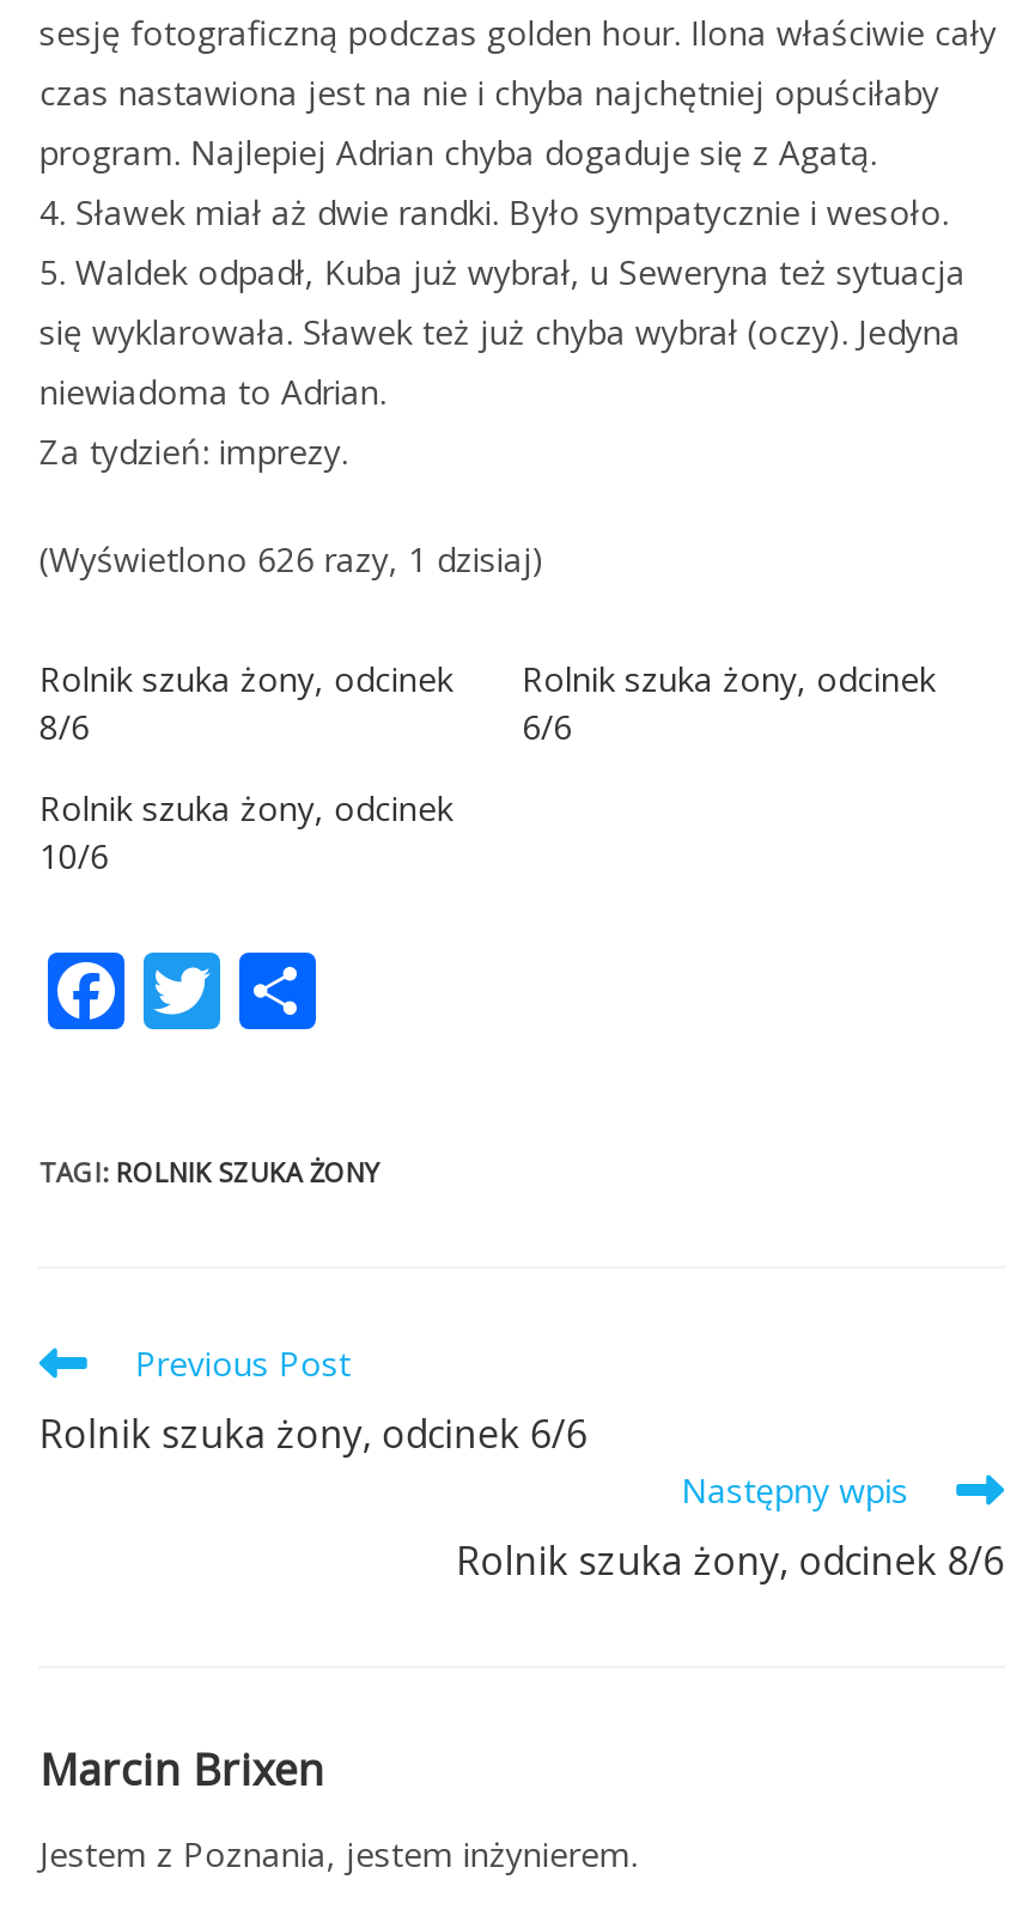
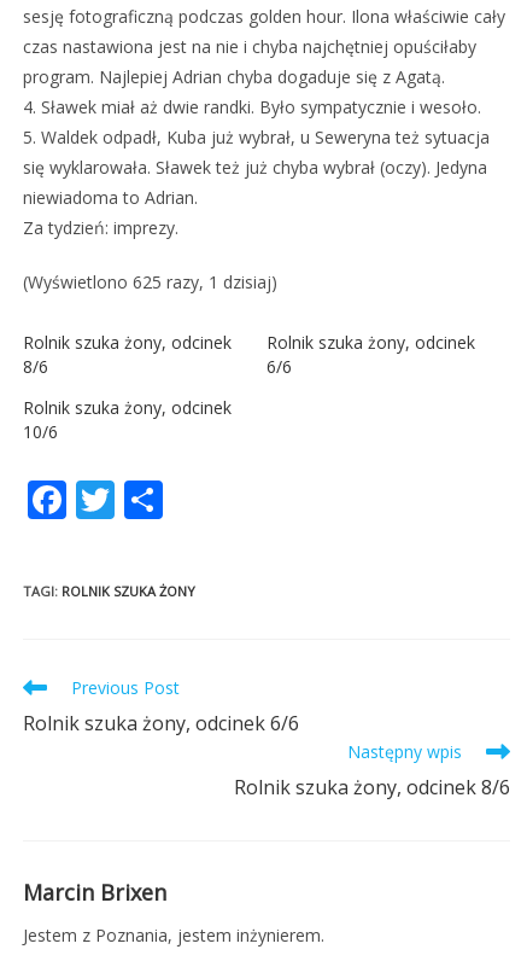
[39,537,544,583] (Wyświetlono 626 razy, 1 dzisiaj) -> [23,271,278,294] (Wyświetlono 625 razy, 1 dzisiaj)

